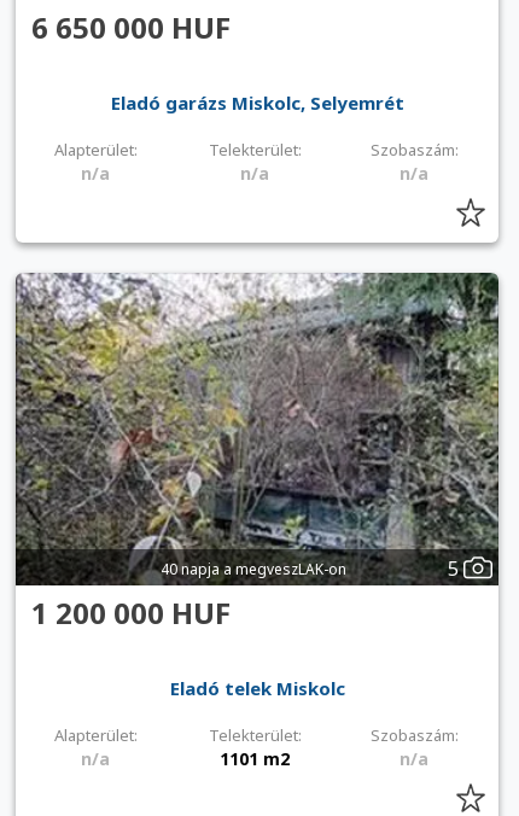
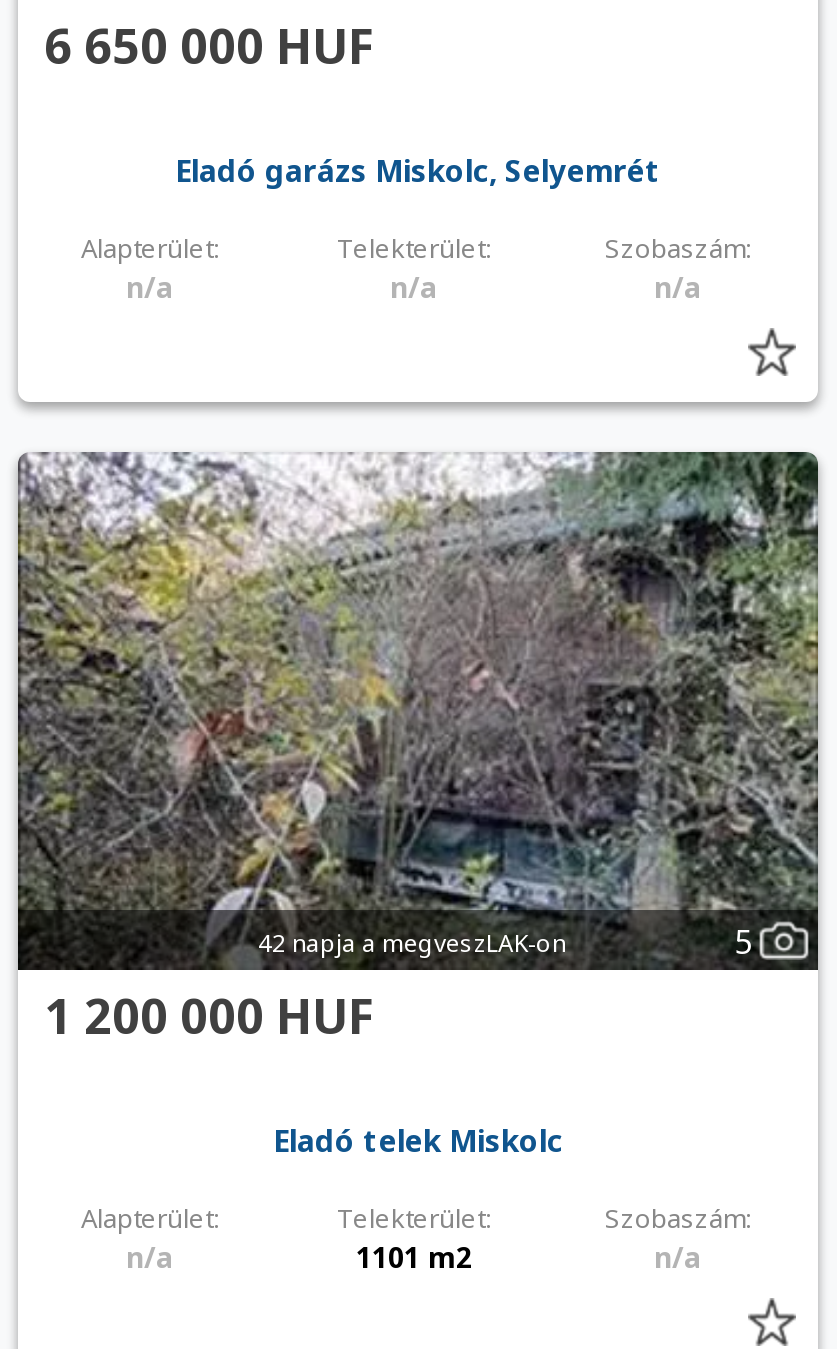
[161,559,346,579] 40 napja a megveszLAK-on -> [258,926,566,960] 42 napja a megveszLAK-on

